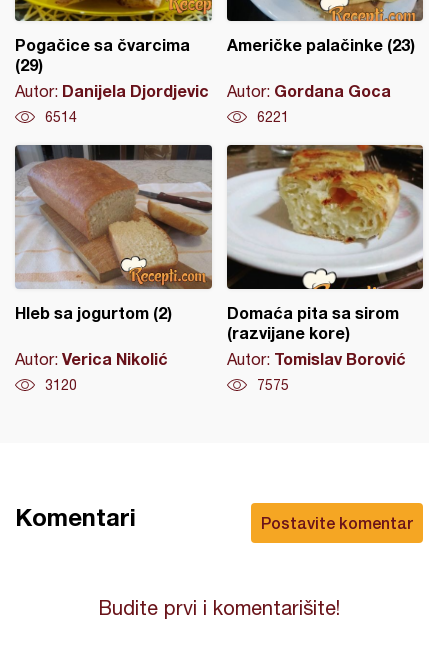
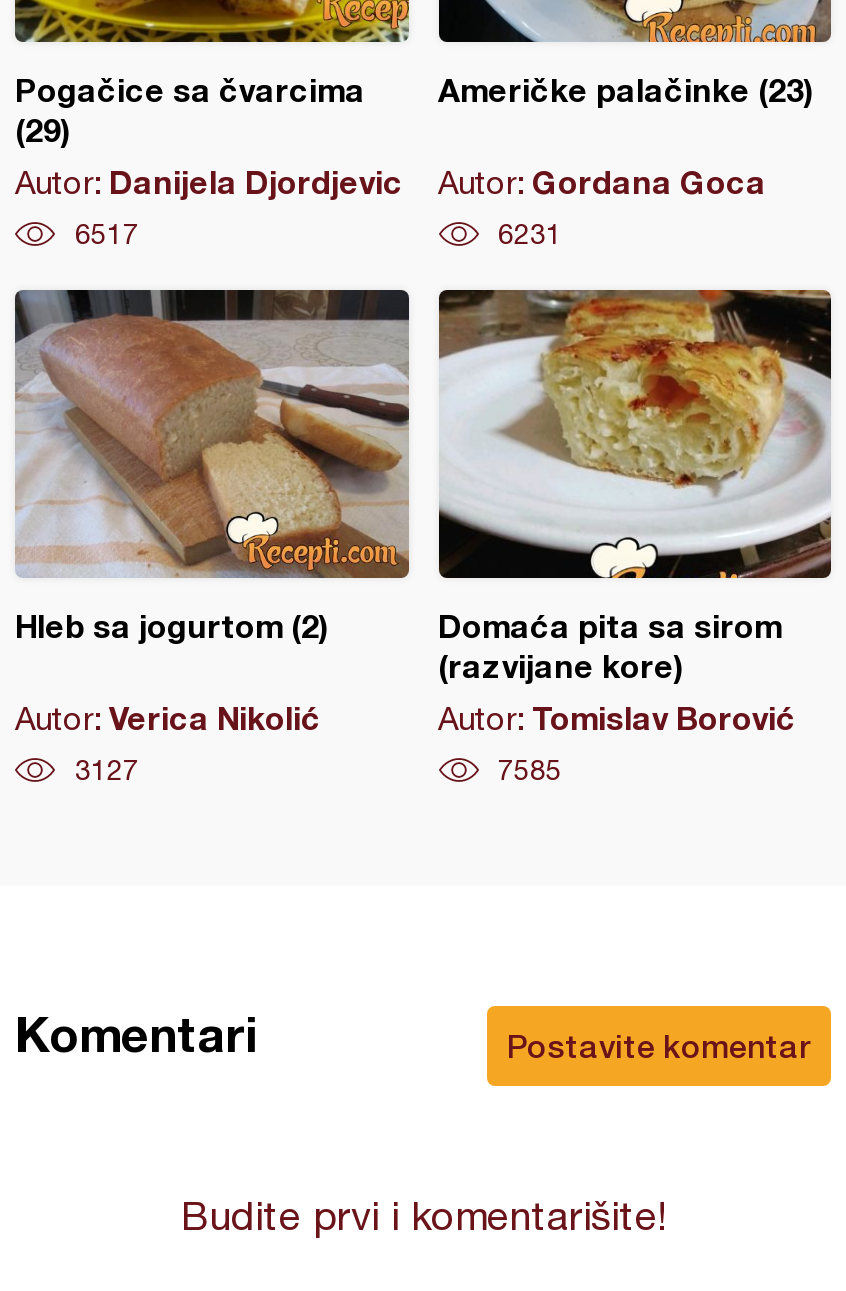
[45,109,77,125] 6514 -> [75,218,139,250] 6517
[256,109,288,125] 6221 -> [498,218,562,250] 6231
[45,377,77,393] 3120 -> [75,754,139,786] 3127
[256,377,288,393] 7575 -> [498,754,562,786] 7585

